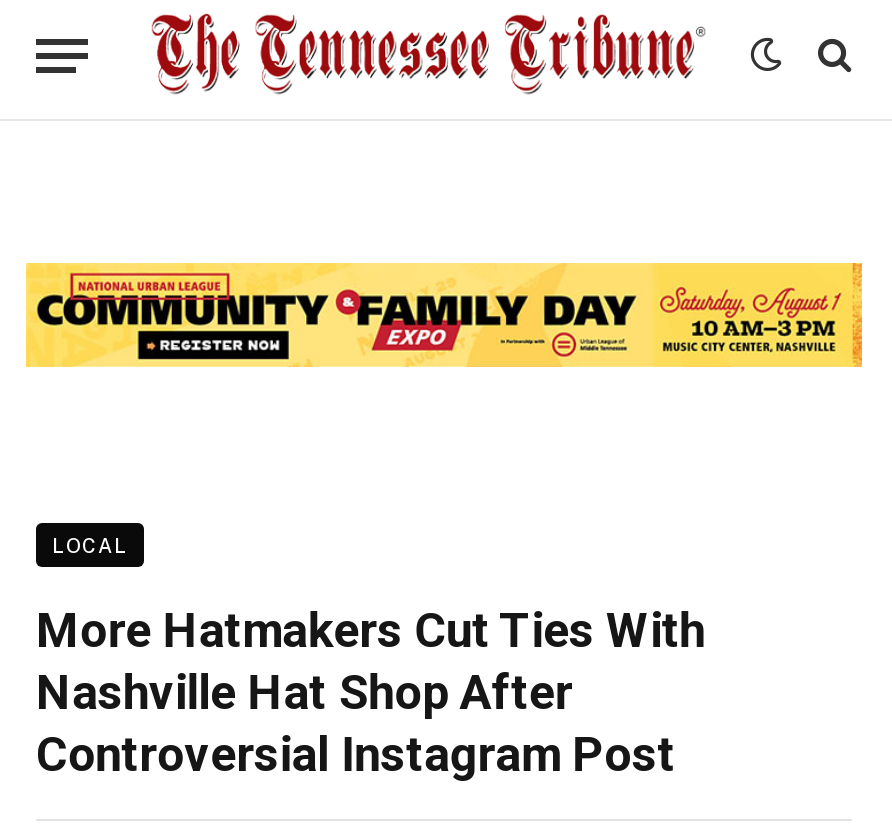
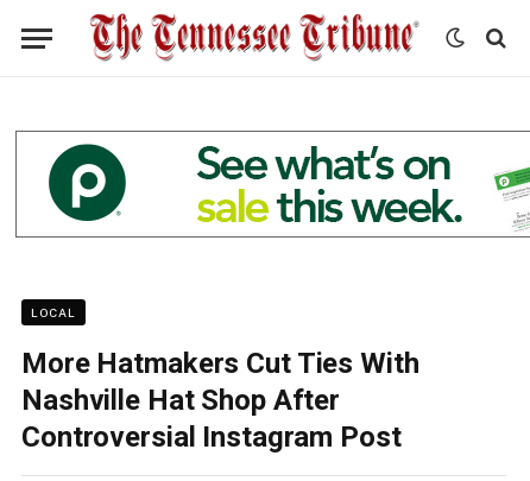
[24,239,886,391] [image] -> [14,129,526,239] [image]

